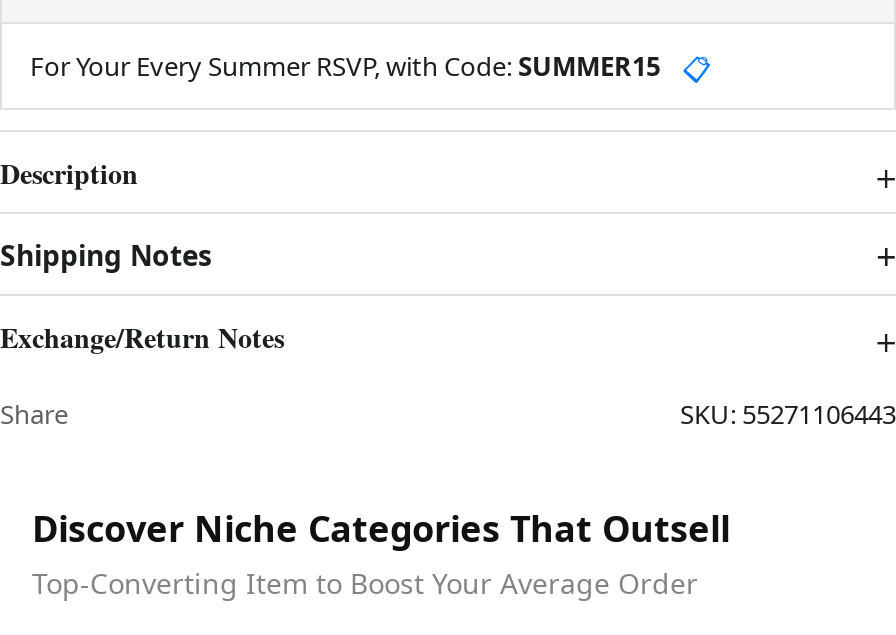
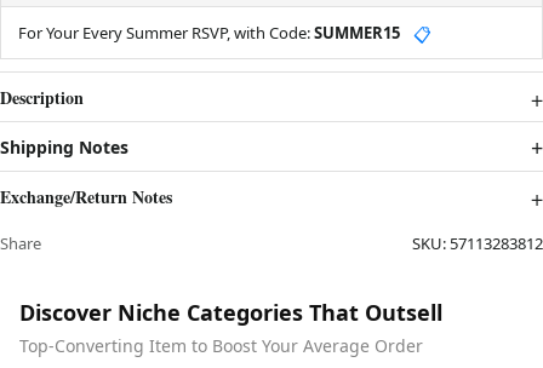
[680,396,896,432] SKU: 55271106443 -> [412,233,543,254] SKU: 57113283812

